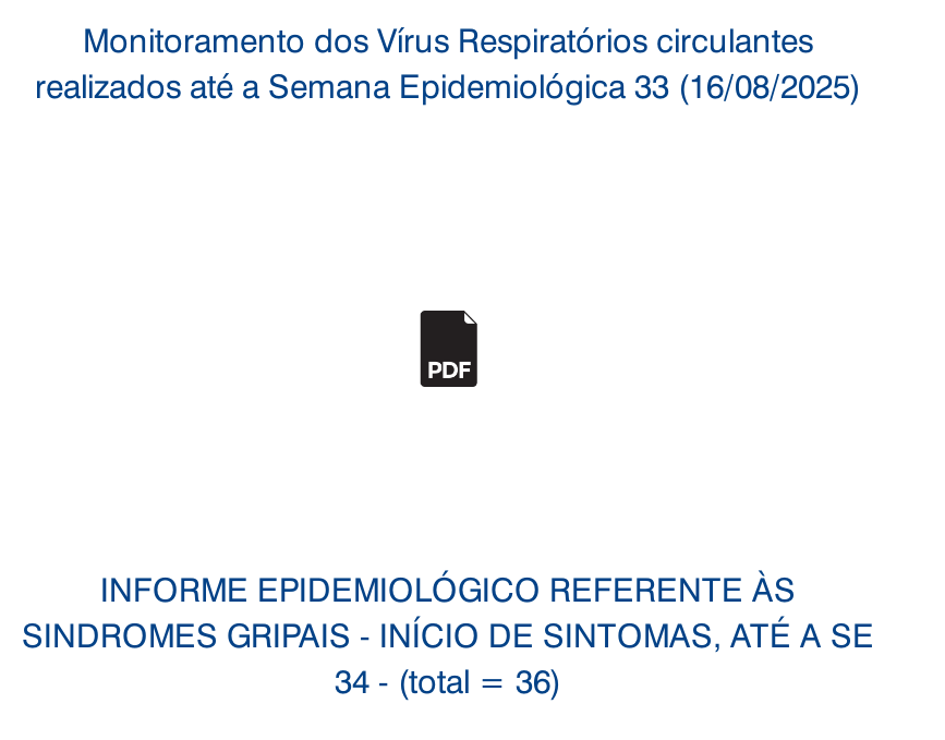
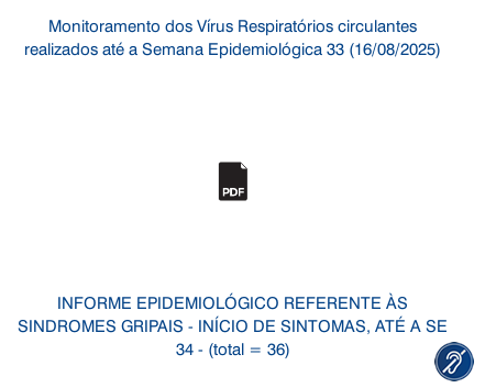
none -> [433,341,475,383] [image]

